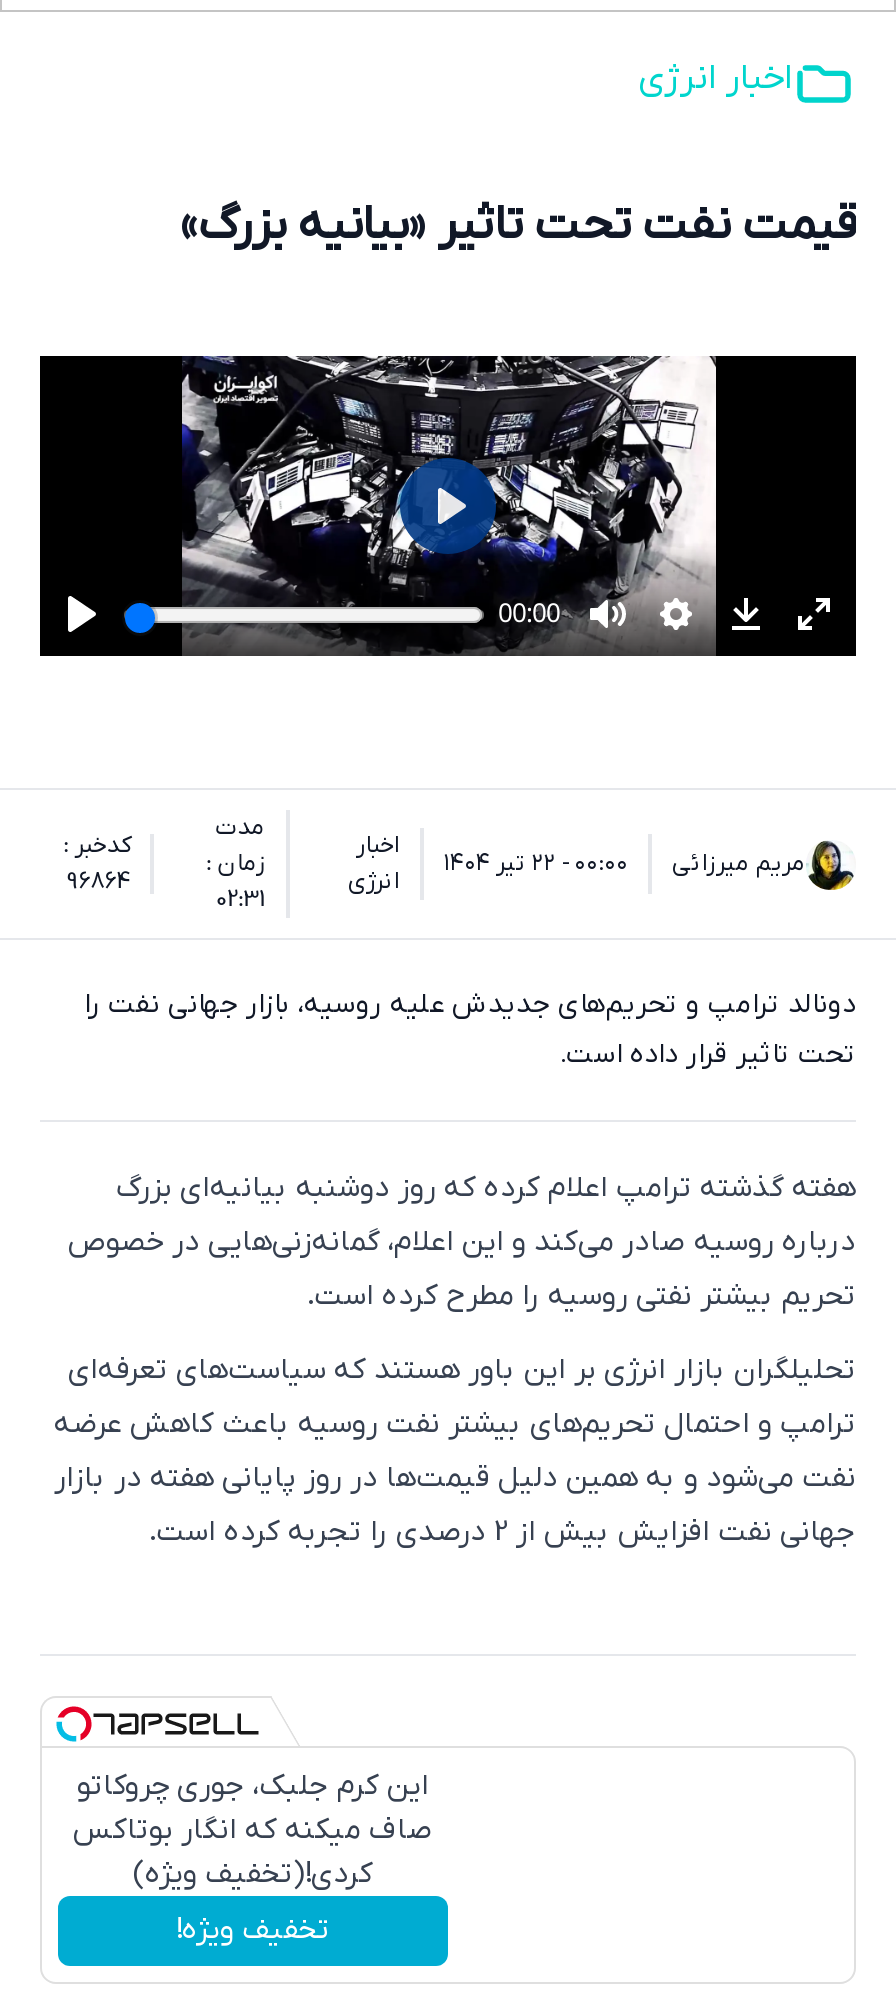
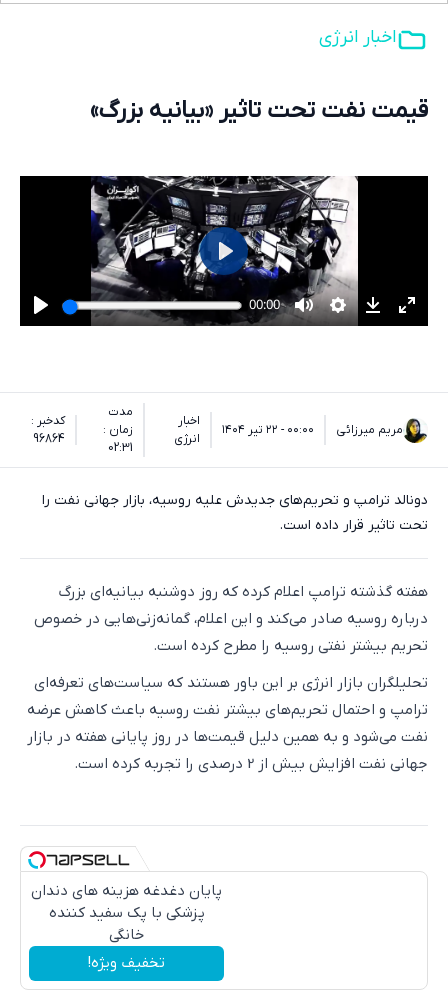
[73,1767,433,1895] این کرم جلبک، جوری چروکاتو | صاف میکنه که انگار بوتاکس | کردی!(تخفیف ویژه) -> [31,881,222,945] پایان دغدغه هزینه های دندان | پزشکی با پک سفید کننده | خانگی

